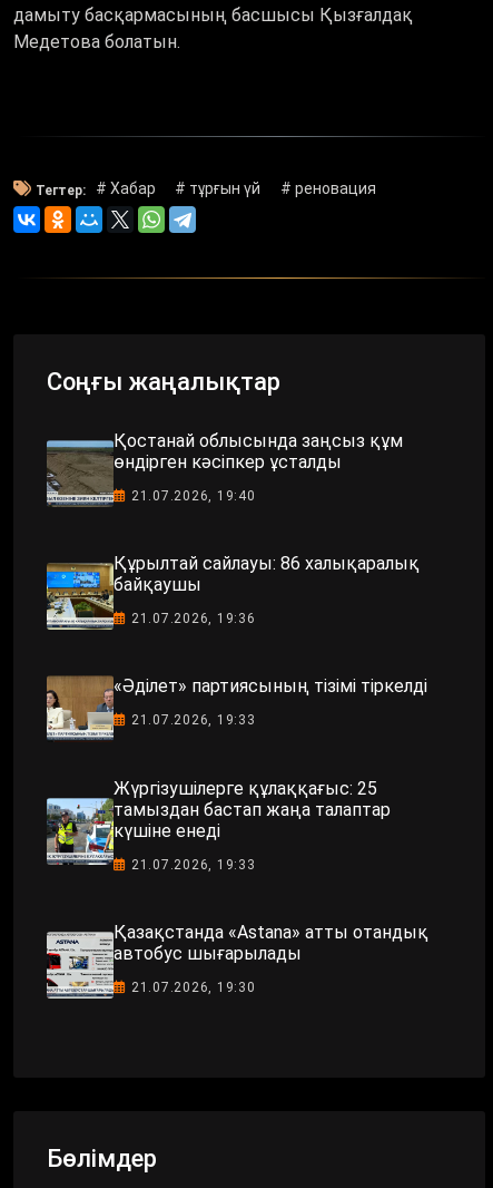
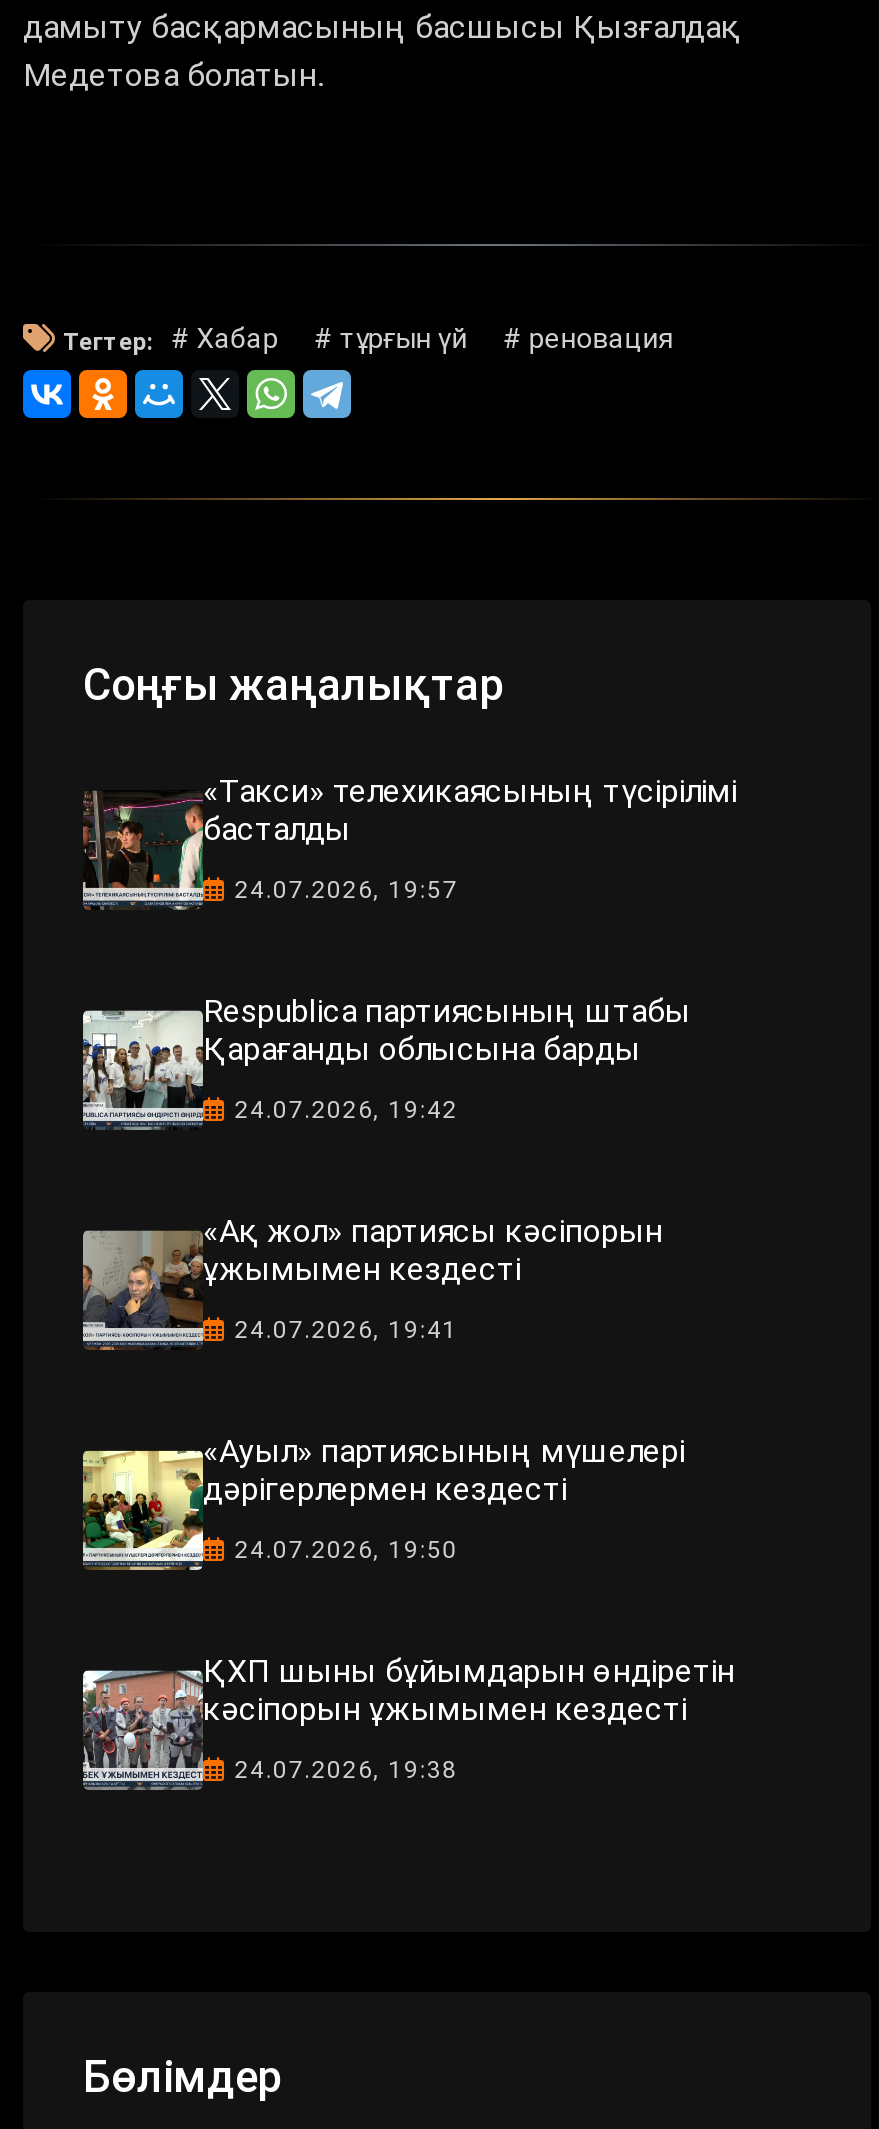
[46,430,403,507] [image] | Қостанай облысында заңсыз құм | өндірген кәсіпкер ұсталды -> [83,772,737,910] [image] | «Такси» телехикаясының түсірілімі | басталды
[131,488,255,504] 21.07.2026, 19:40 -> [235,876,458,904] 24.07.2026, 19:57
[46,553,420,631] [image] | Құрылтай сайлауы: 86 халықаралық | байқаушы -> [81,992,691,1130] [image] | Respublica партиясының штабы | Қарағанды облысына барды
[131,610,255,626] 21.07.2026, 19:36 -> [235,1096,458,1124] 24.07.2026, 19:42
[46,675,427,752] [image] | «Әділет» партиясының тізімі тіркелді -> [81,1212,663,1352] [image] | «Ақ жол» партиясы кәсіпорын | ұжымымен кездесті
[131,712,255,728] 21.07.2026, 19:33 -> [235,1316,458,1344] 24.07.2026, 19:41
[46,778,391,875] [image] | Жүргізушілерге құлаққағыс: 25 | тамыздан бастап жаңа талаптар | күшіне енеді -> [81,1432,685,1572] [image] | «Ауыл» партиясының мүшелері | дәрігерлермен кездесті
[131,857,255,872] 21.07.2026, 19:33 -> [235,1536,458,1564] 24.07.2026, 19:50
[46,921,428,999] [image] | Қазақстанда «Astana» атты отандық | автобус шығарылады -> [83,1652,735,1790] [image] | ҚХП шыны бұйымдарын өндіретін | кәсіпорын ұжымымен кездесті
[131,979,255,995] 21.07.2026, 19:30 -> [235,1756,458,1784] 24.07.2026, 19:38

